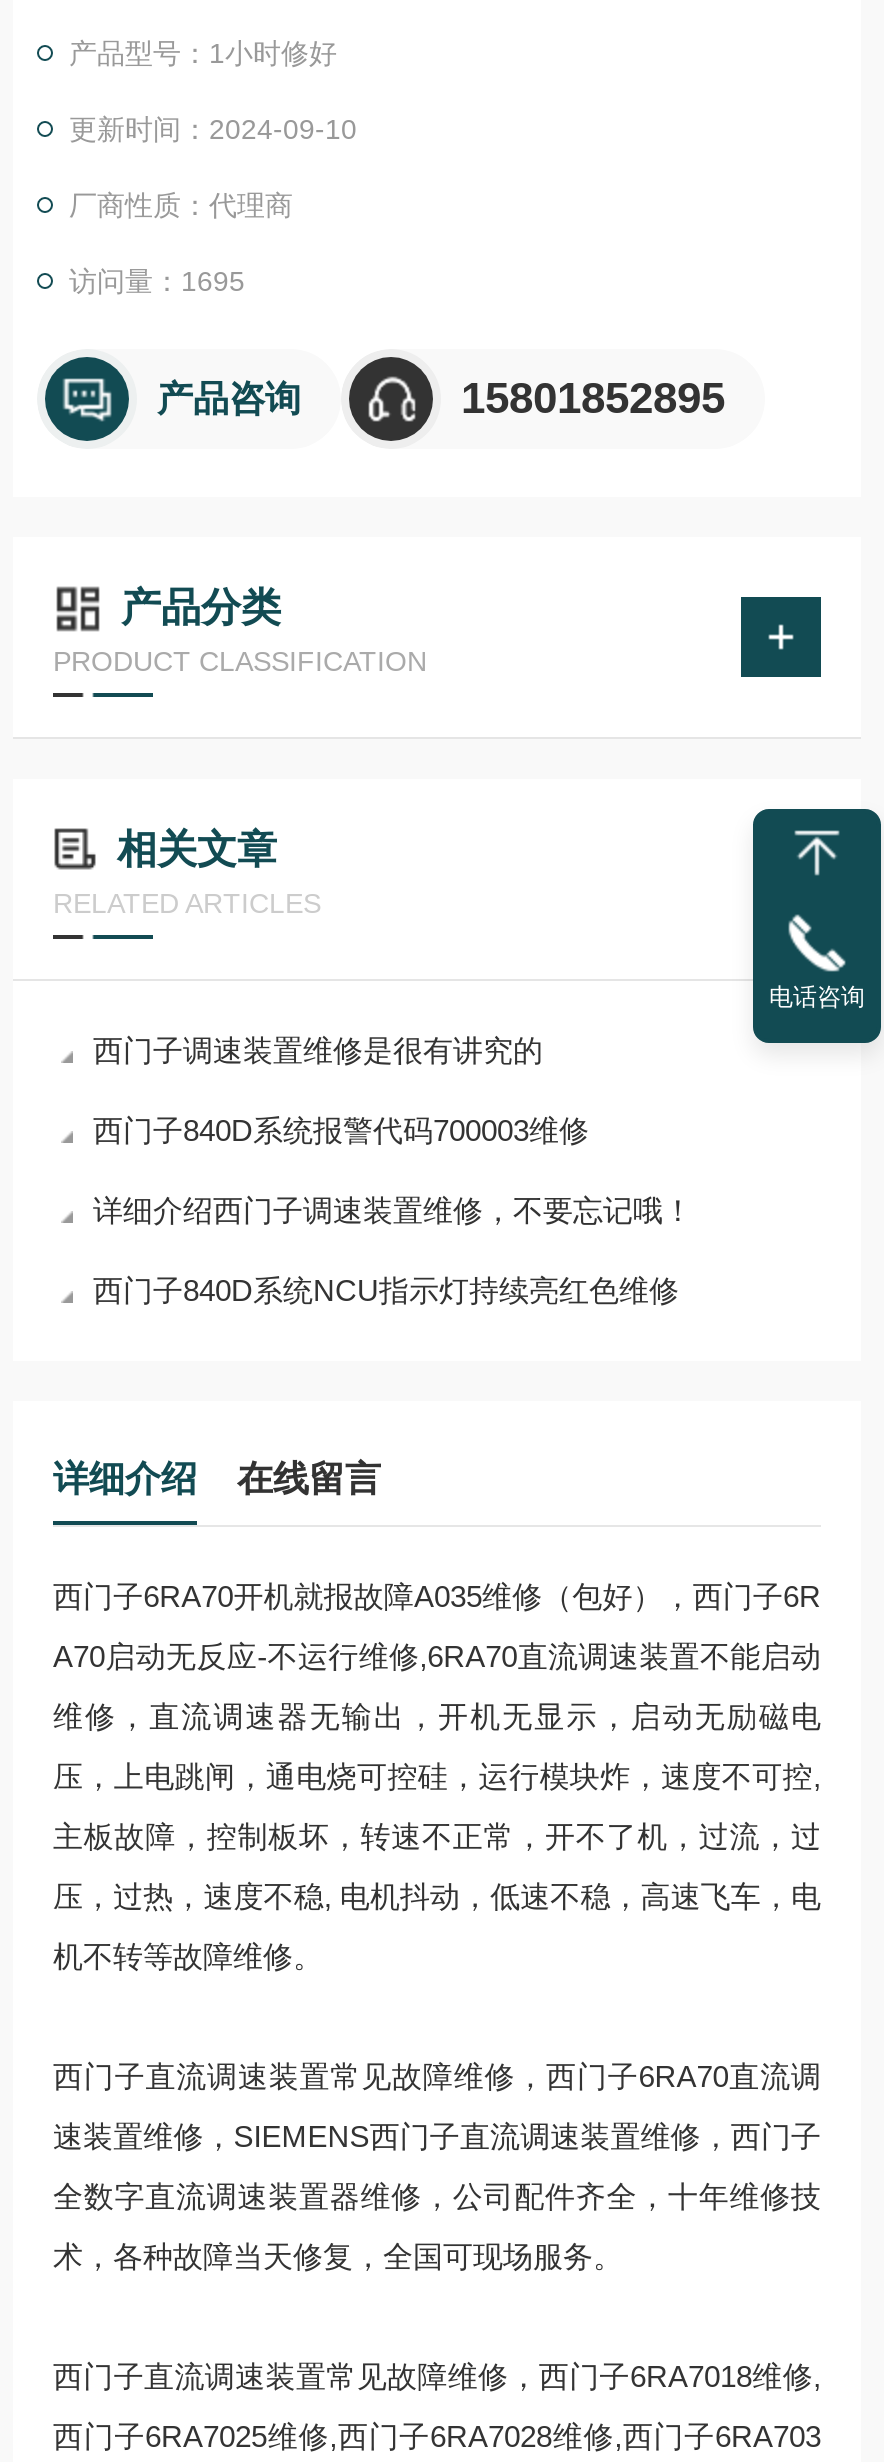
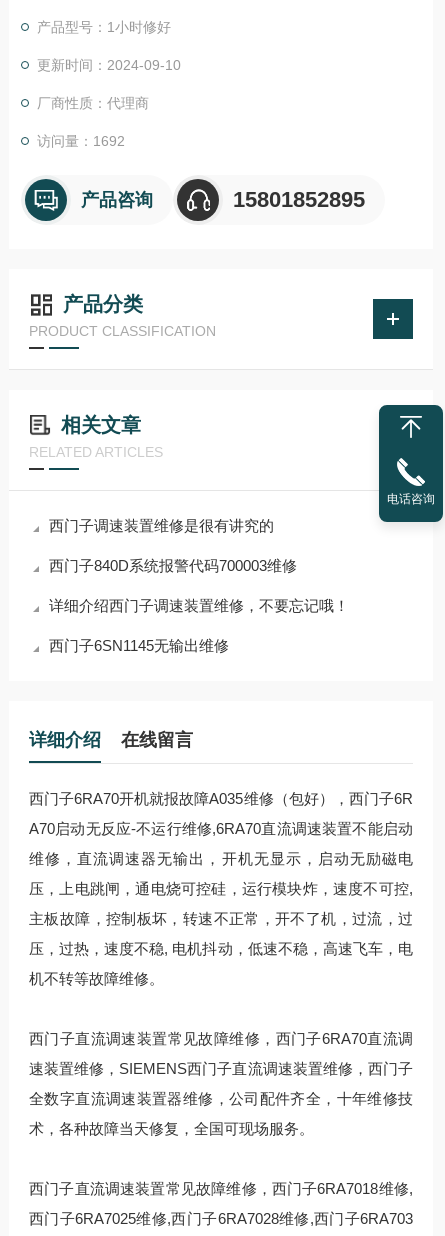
[69,265,245,297] 访问量：1695 -> [37,133,125,149] 访问量：1692
[93,1273,679,1307] 西门子840D系统NCU指示灯持续亮红色维修 -> [49,637,229,654] 西门子6SN1145无输出维修

